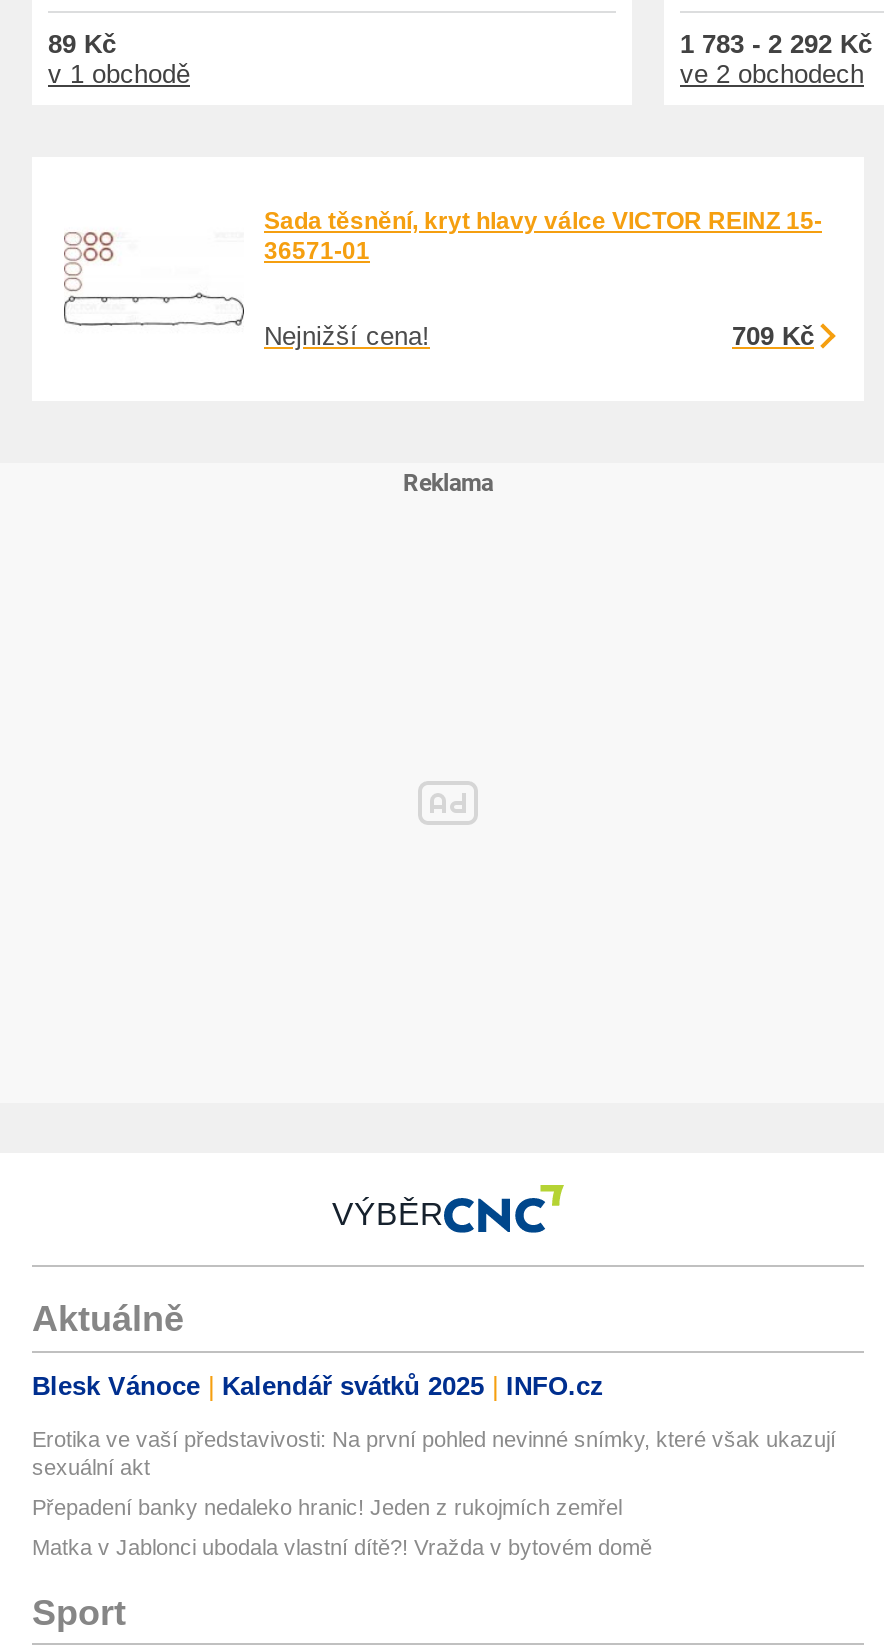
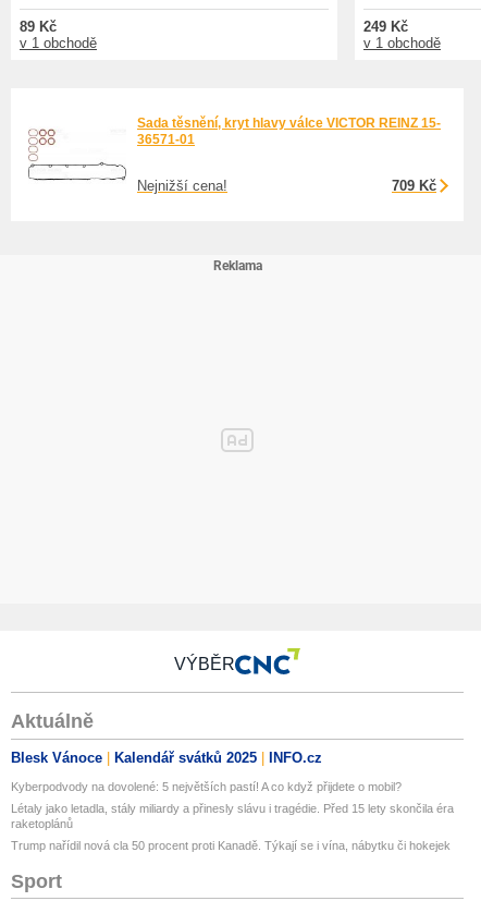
[680,29,872,89] 1 783 - 2 292 Kč | ve 2 obchodech -> [363,19,441,51] 249 Kč | v 1 obchodě
[32,1427,836,1479] Erotika ve vaší představivosti: Na první pohled nevinné snímky, které však ukazují | sexuální akt -> [11,780,402,793] Kyberpodvody na dovolené: 5 největších pastí! A co když přijdete o mobil?
[32,1495,622,1519] Přepadení banky nedaleko hranic! Jeden z rukojmích zemřel -> [11,802,454,830] Létaly jako letadla, stály miliardy a přinesly slávu i tragédie. Před 15 lety skončila éra | raketoplánů
[32,1535,652,1559] Matka v Jablonci ubodala vlastní dítě?! Vražda v bytovém domě -> [11,839,451,852] Trump nařídil nová cla 50 procent proti Kanadě. Týkají se i vína, nábytku či hokejek

